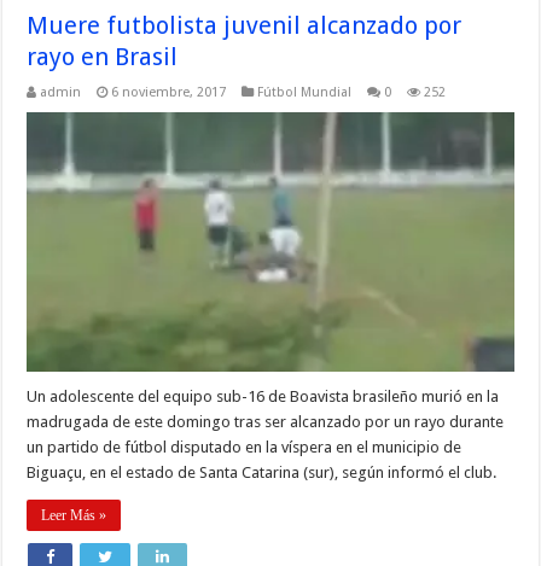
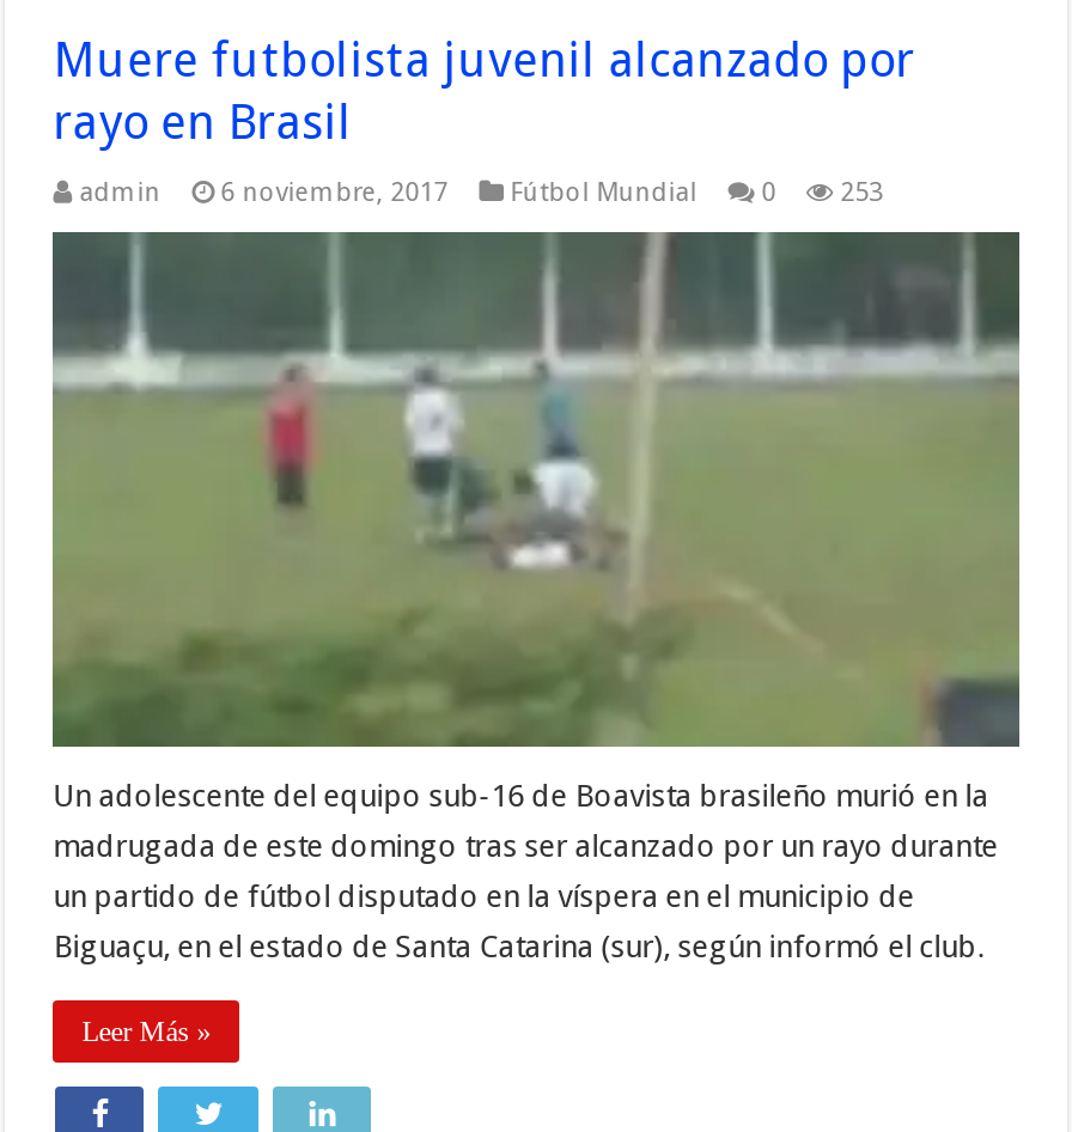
[424,84,446,100] 252 -> [840,177,883,208] 253

